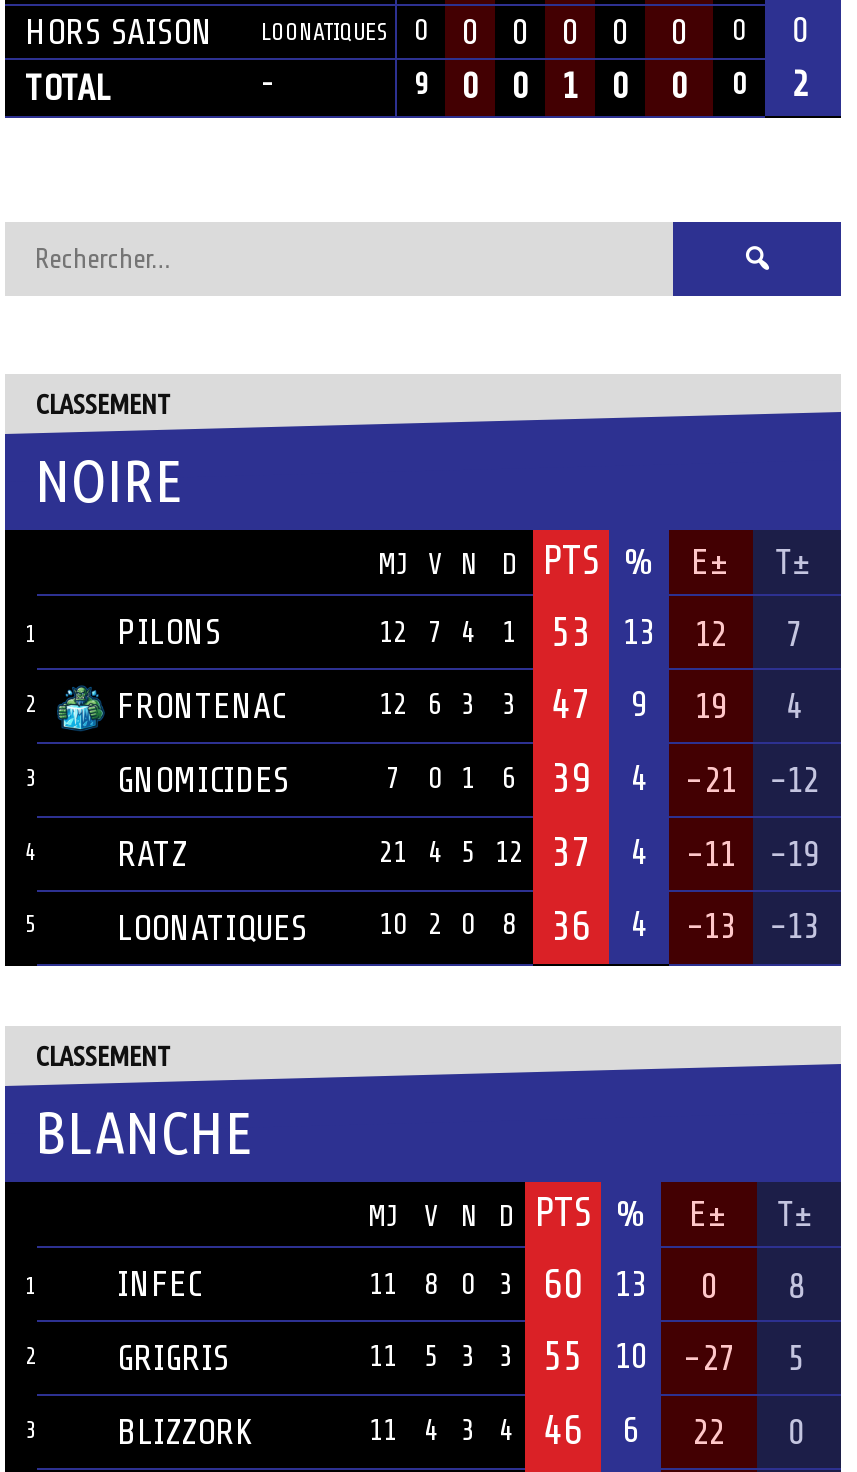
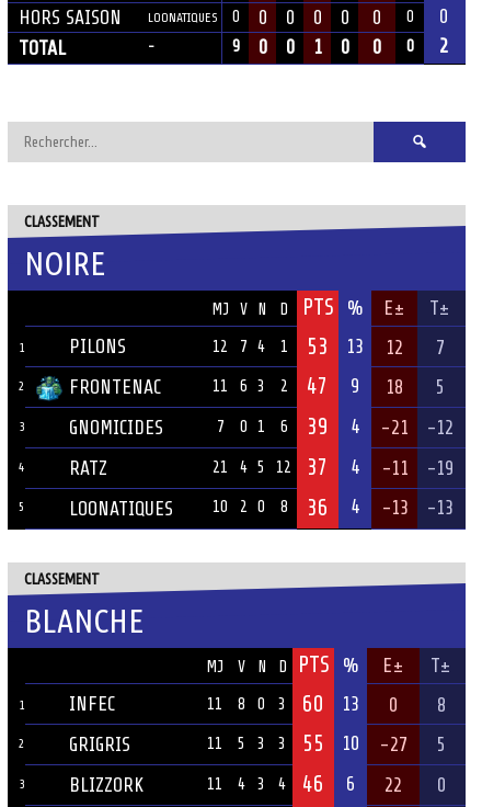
[379,687,407,721] 12 -> [213,377,228,395] 11
[502,687,516,721] 3 -> [280,377,288,395] 2
[695,685,727,725] 19 -> [386,376,403,397] 18
[786,685,802,725] 4 -> [436,376,444,397] 5

